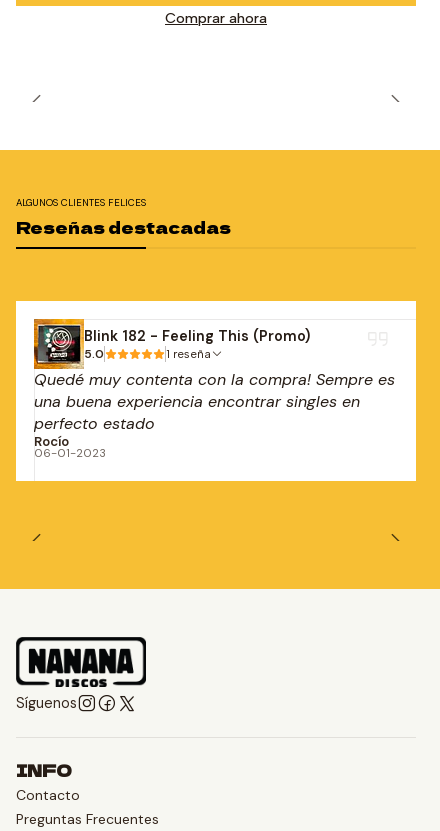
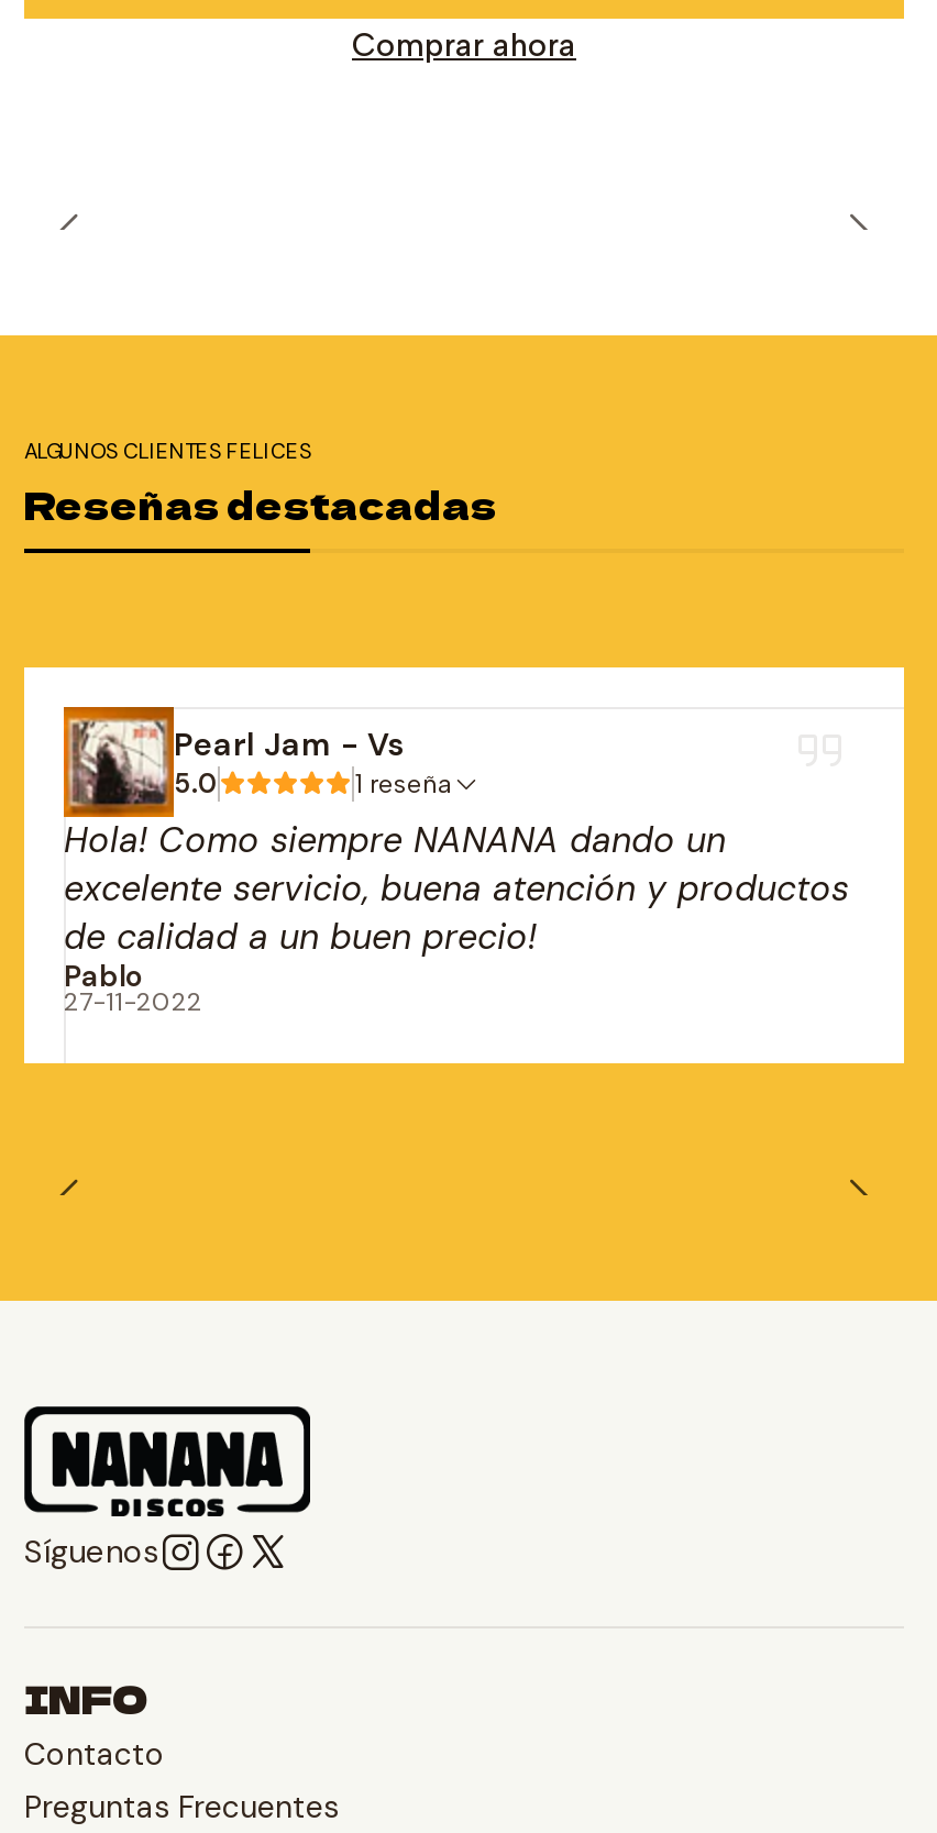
[33,318,310,362] [image] | Blink 182 - Feeling This (Promo) -> [62,707,405,802] [image] | Pearl Jam - Vs
[34,369,395,461] Quedé muy contenta con la compra! Sempre es | una buena experiencia encontrar singles en | perfecto estado | Rocío | 06-01-2023 -> [64,817,849,1020] Hola! Como siempre NANANA dando un | excelente servicio, buena atención y productos | de calidad a un buen precio! | Pablo | 27-11-2022

